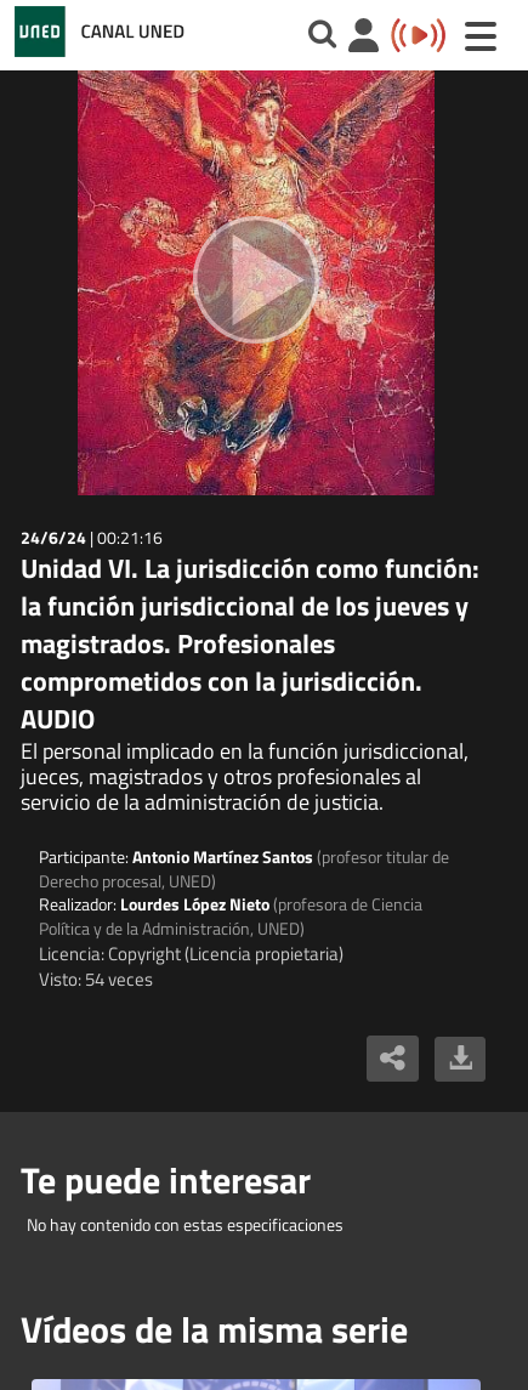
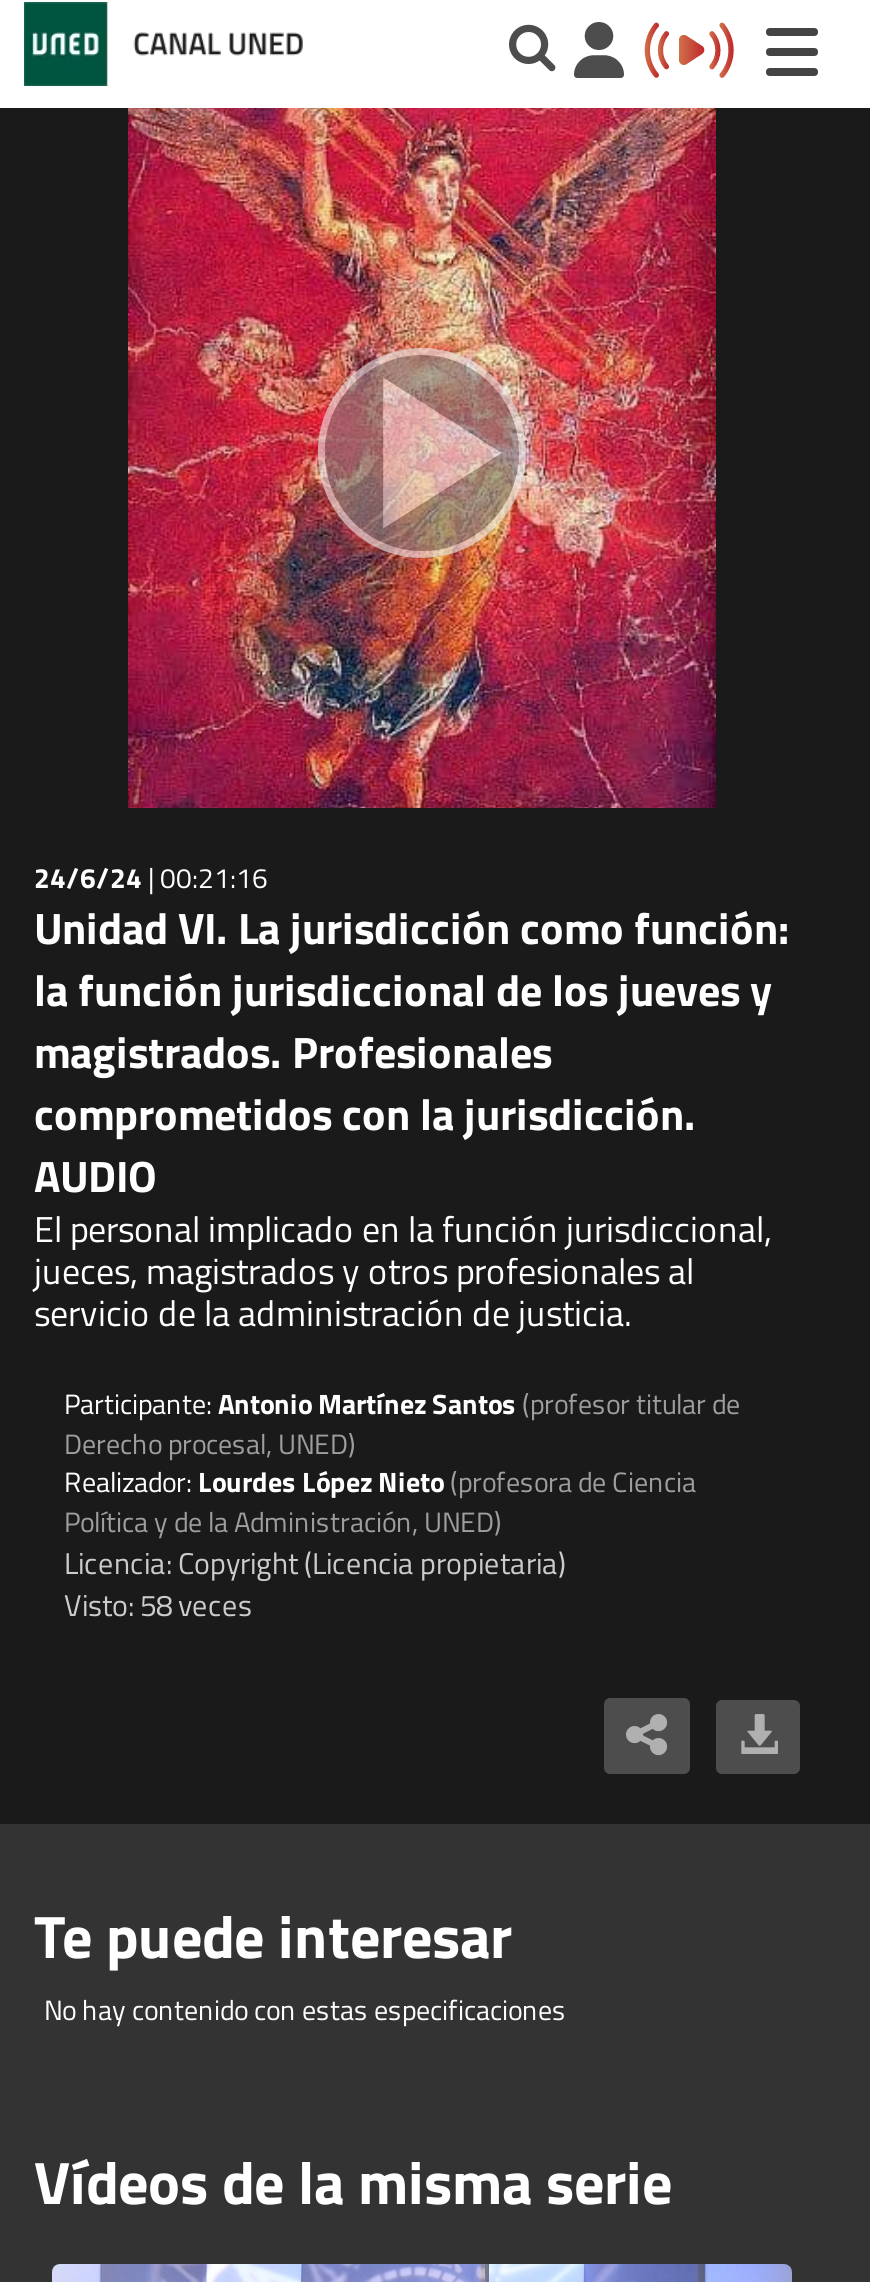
[39,965,153,993] Visto: 54 veces -> [64,1582,252,1628] Visto: 58 veces

